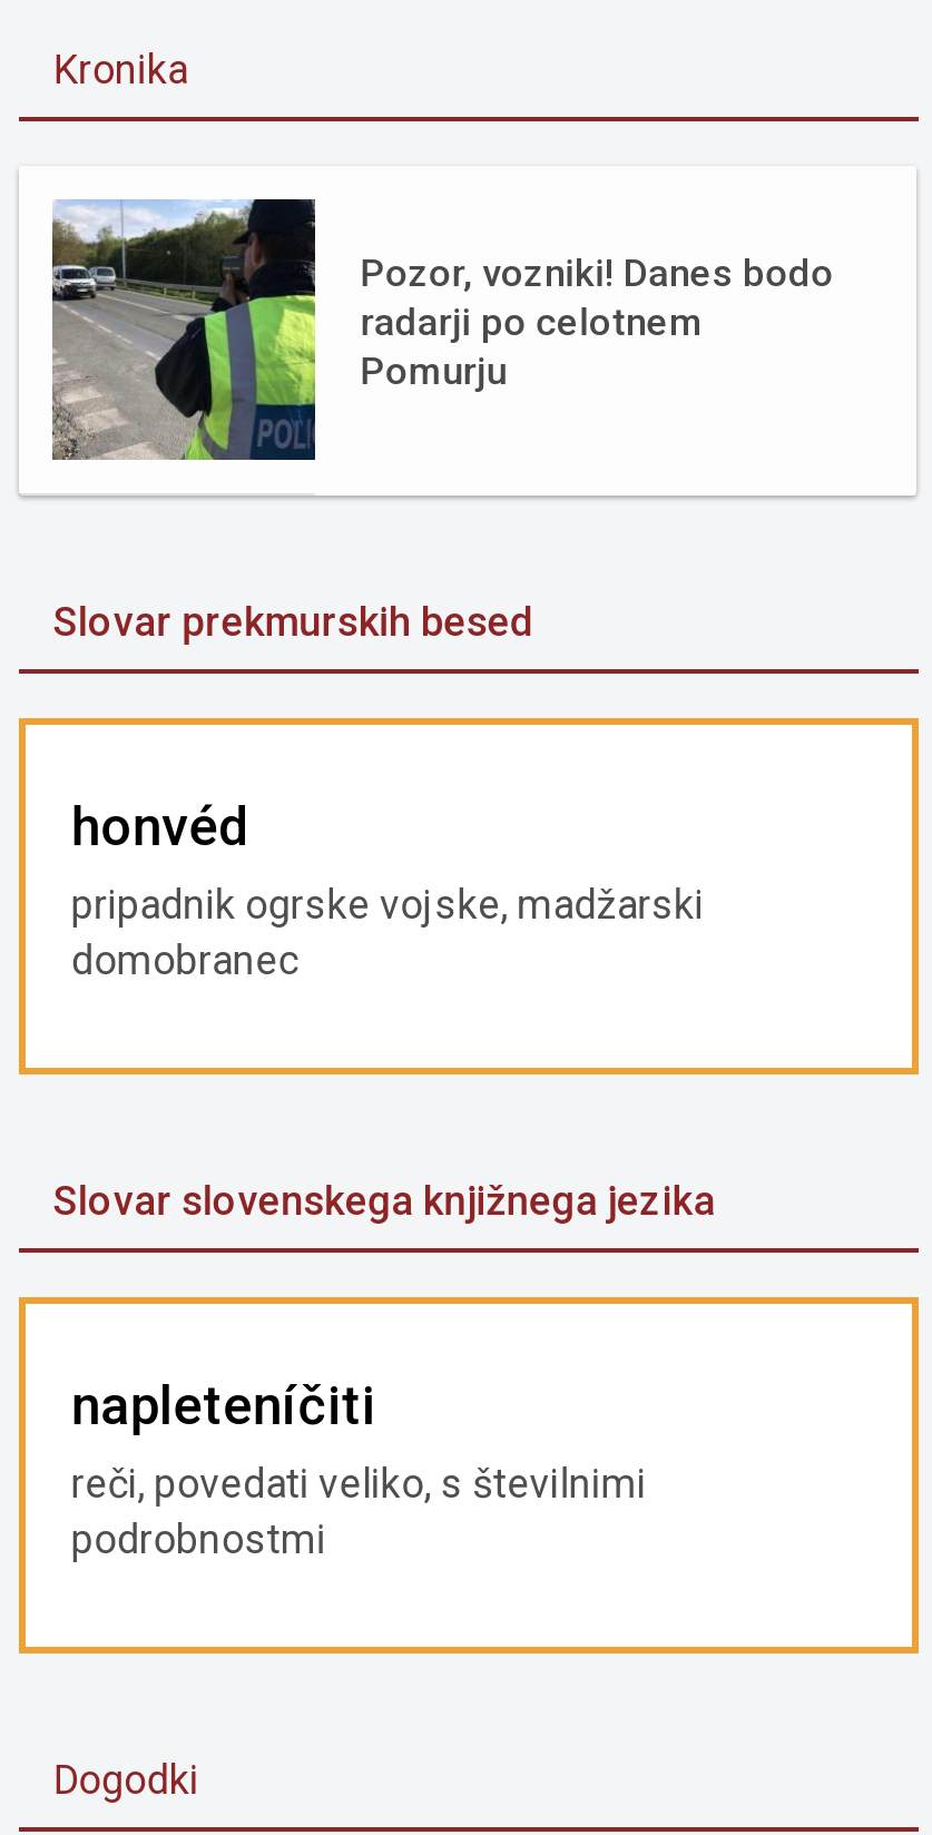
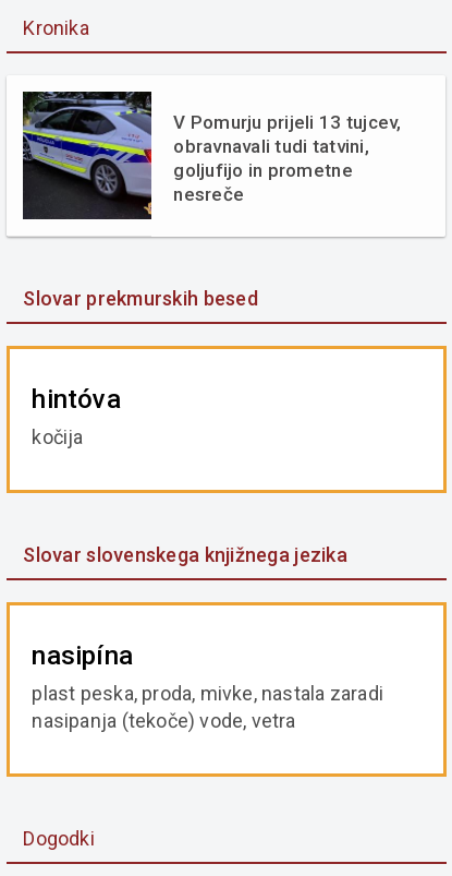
[50,197,834,462] [image] | Pozor, vozniki! Danes bodo | radarji po celotnem | Pomurju -> [22,91,401,220] [image] | V Pomurju prijeli 13 tujcev, | obravnavali tudi tatvini, | goljufijo in prometne | nesreče
[71,795,704,982] honvéd | pripadnik ogrske vojske, madžarski | domobranec -> [32,383,121,448] hintóva | kočija
[71,1374,646,1561] napleteníčiti | reči, povedati veliko, s številnimi | podrobnostmi -> [32,640,383,731] nasipína | plast peska, proda, mivke, nastala zaradi | nasipanja (tekoče) vode, vetra

